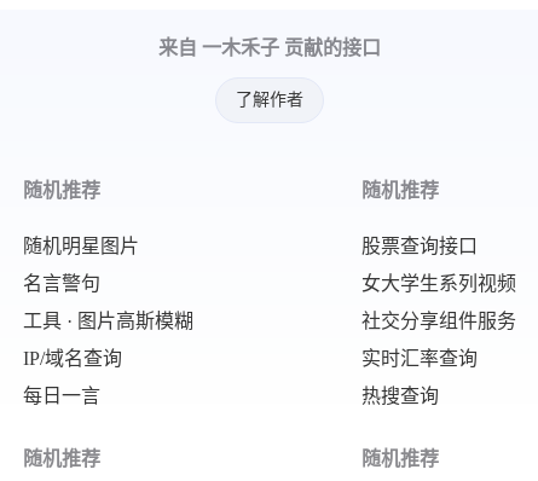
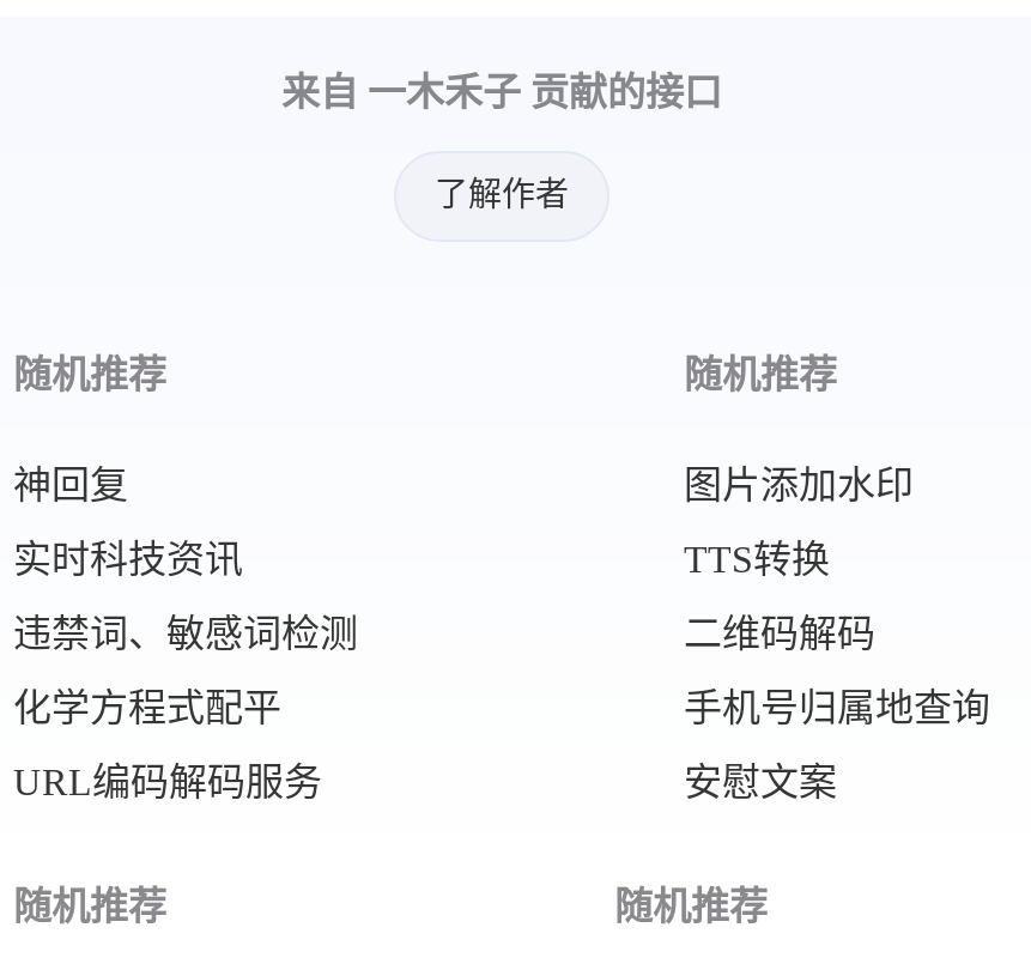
[23,235,139,256] 随机明星图片 -> [13,464,128,505] 神回复
[361,235,478,256] 股票查询接口 -> [684,464,914,505] 图片添加水印
[23,273,100,294] 名言警句 -> [13,539,243,579] 实时科技资讯
[361,273,516,294] 女大学生系列视频 -> [684,539,830,579] TTS转换
[23,311,193,331] 工具 · 图片高斯模糊 -> [13,613,358,654] 违禁词、敏感词检测
[361,311,516,331] 社交分享组件服务 -> [684,613,875,654] 二维码解码
[23,348,122,369] IP/域名查询 -> [13,688,281,729] 化学方程式配平
[361,348,478,369] 实时汇率查询 -> [684,688,990,729] 手机号归属地查询
[23,386,100,407] 每日一言 -> [13,763,322,804] URL编码解码服务
[361,386,439,407] 热搜查询 -> [684,763,837,804] 安慰文案

